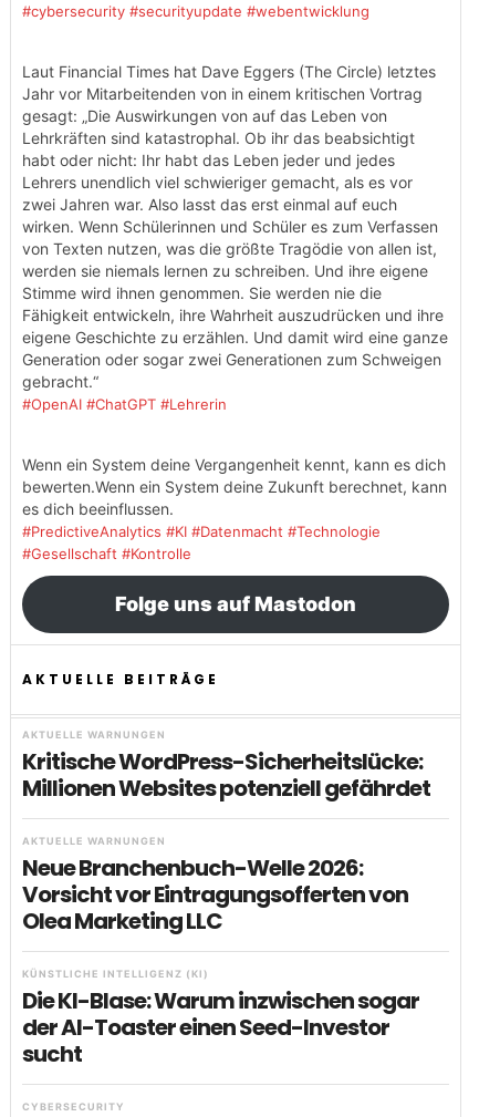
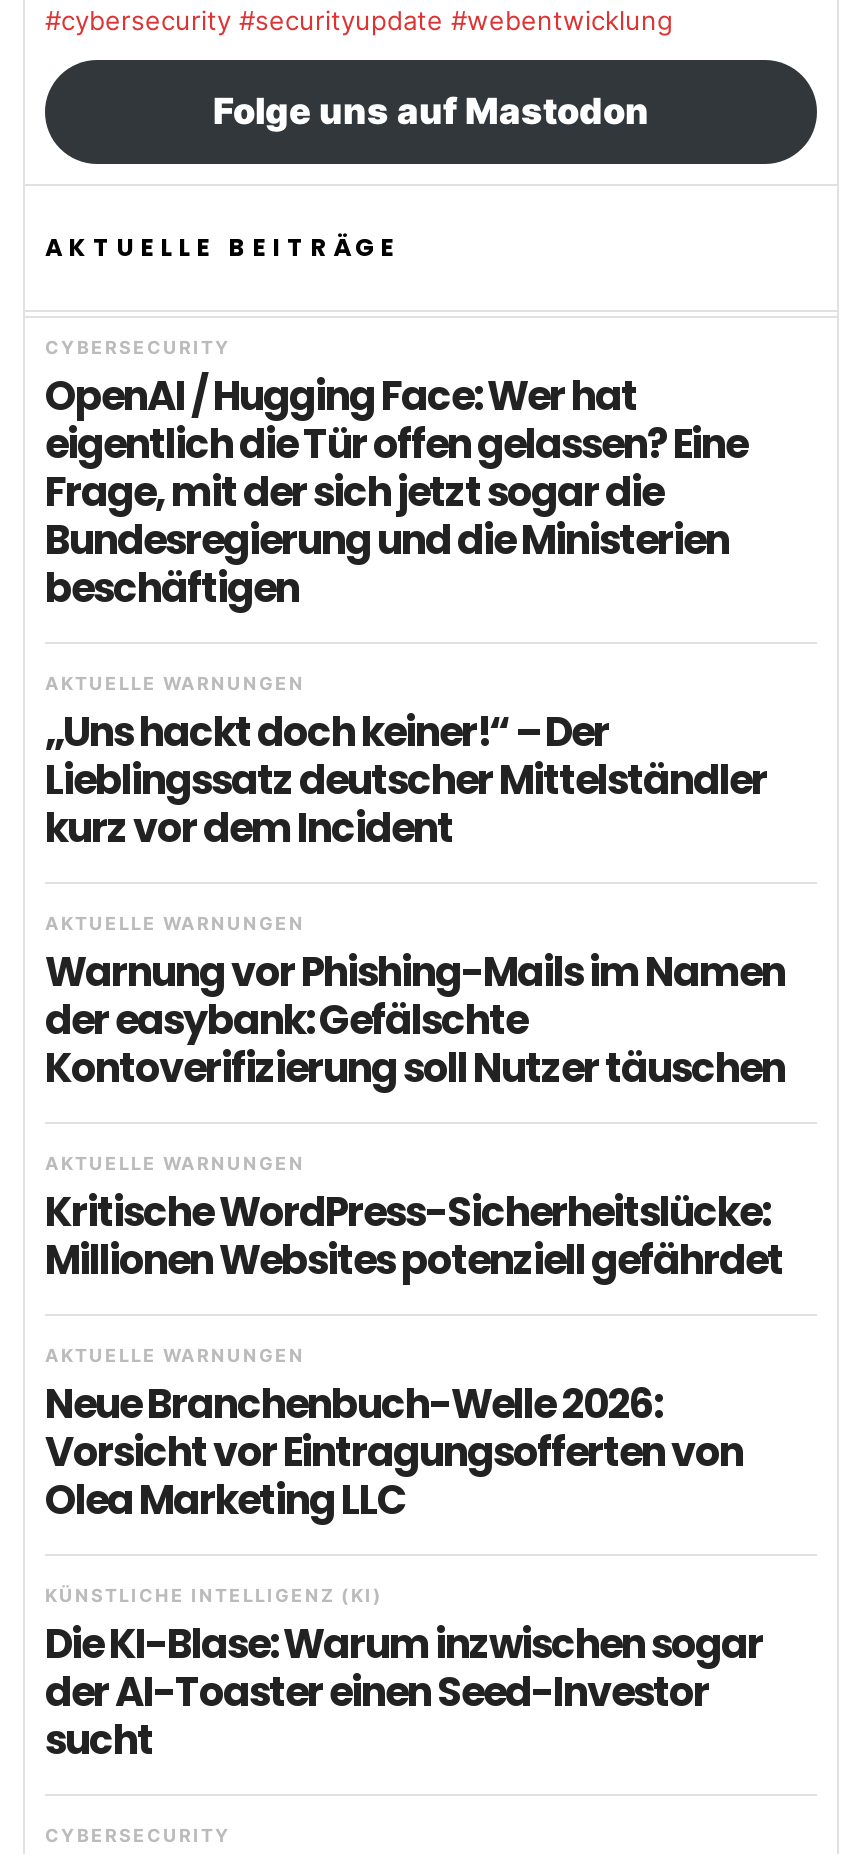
[22,62,448,563] Laut Financial Times hat Dave Eggers (The Circle) letztes | Jahr vor Mitarbeitenden von in einem kritischen Vortrag | gesagt: „Die Auswirkungen von auf das Leben von | Lehrkräften sind katastrophal. Ob ihr das beabsichtigt | habt oder nicht: Ihr habt das Leben jeder und jedes | Lehrers unendlich viel schwieriger gemacht, als es vor | zwei Jahren war. Also lasst das erst einmal auf euch | wirken. Wenn Schülerinnen und Schüler es zum Verfassen | von Texten nutzen, was die größte Tragödie von allen ist, | werden sie niemals lernen zu schreiben. Und ihre eigene | Stimme wird ihnen genommen. Sie werden nie die | Fähigkeit entwickeln, ihre Wahrheit auszudrücken und ihre | eigene Geschichte zu erzählen. Und damit wird eine ganze | Generation oder sogar zwei Generationen zum Schweigen | gebracht.“ | #OpenAI #ChatGPT #Lehrerin | Wenn ein System deine Vergangenheit kennt, kann es dich | bewerten.Wenn ein System deine Zukunft berechnet, kann | es dich beeinflussen. | #PredictiveAnalytics #KI #Datenmacht #Technologie | #Gesellschaft #Kontrolle -> none
moved [22,593,356,689] -> [45,91,649,265]: Folge uns auf Mastodon | AKTUELLE BEITRÄGE
none -> [45,337,785,1097] CYBERSECURITY | OpenAI / Hugging Face: Wer hat | eigentlich die Tür offen gelassen? Eine | Frage, mit der sich jetzt sogar die | Bundesregierung und die Ministerien | beschäftigen | AKTUELLE WARNUNGEN | „Uns hackt doch keiner!“ – Der | Lieblingssatz deutscher Mittelständler | kurz vor dem Incident | AKTUELLE WARNUNGEN | Warnung vor Phishing-Mails im Namen | der easybank: Gefälschte | Kontoverifizierung soll Nutzer täuschen

